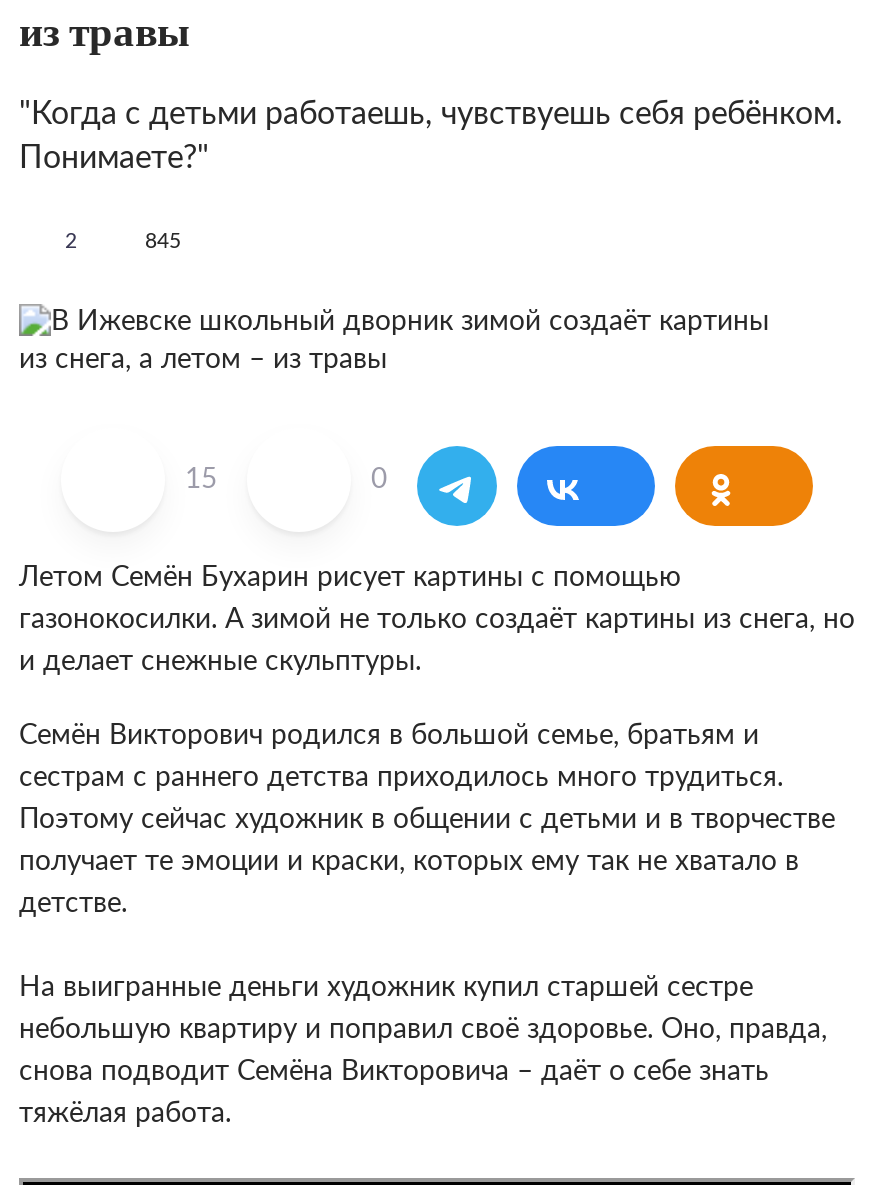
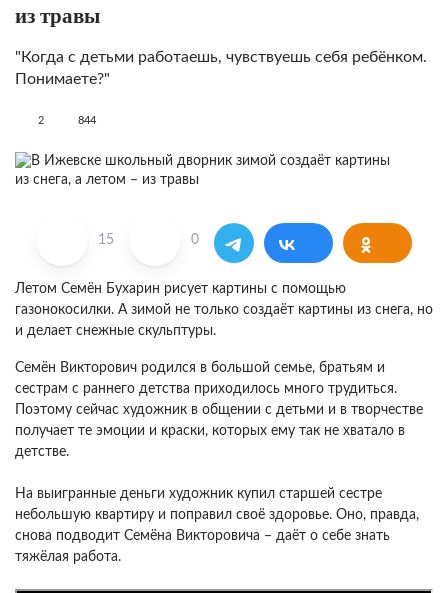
[145,232,181,252] 845 -> [78,116,96,126] 844

